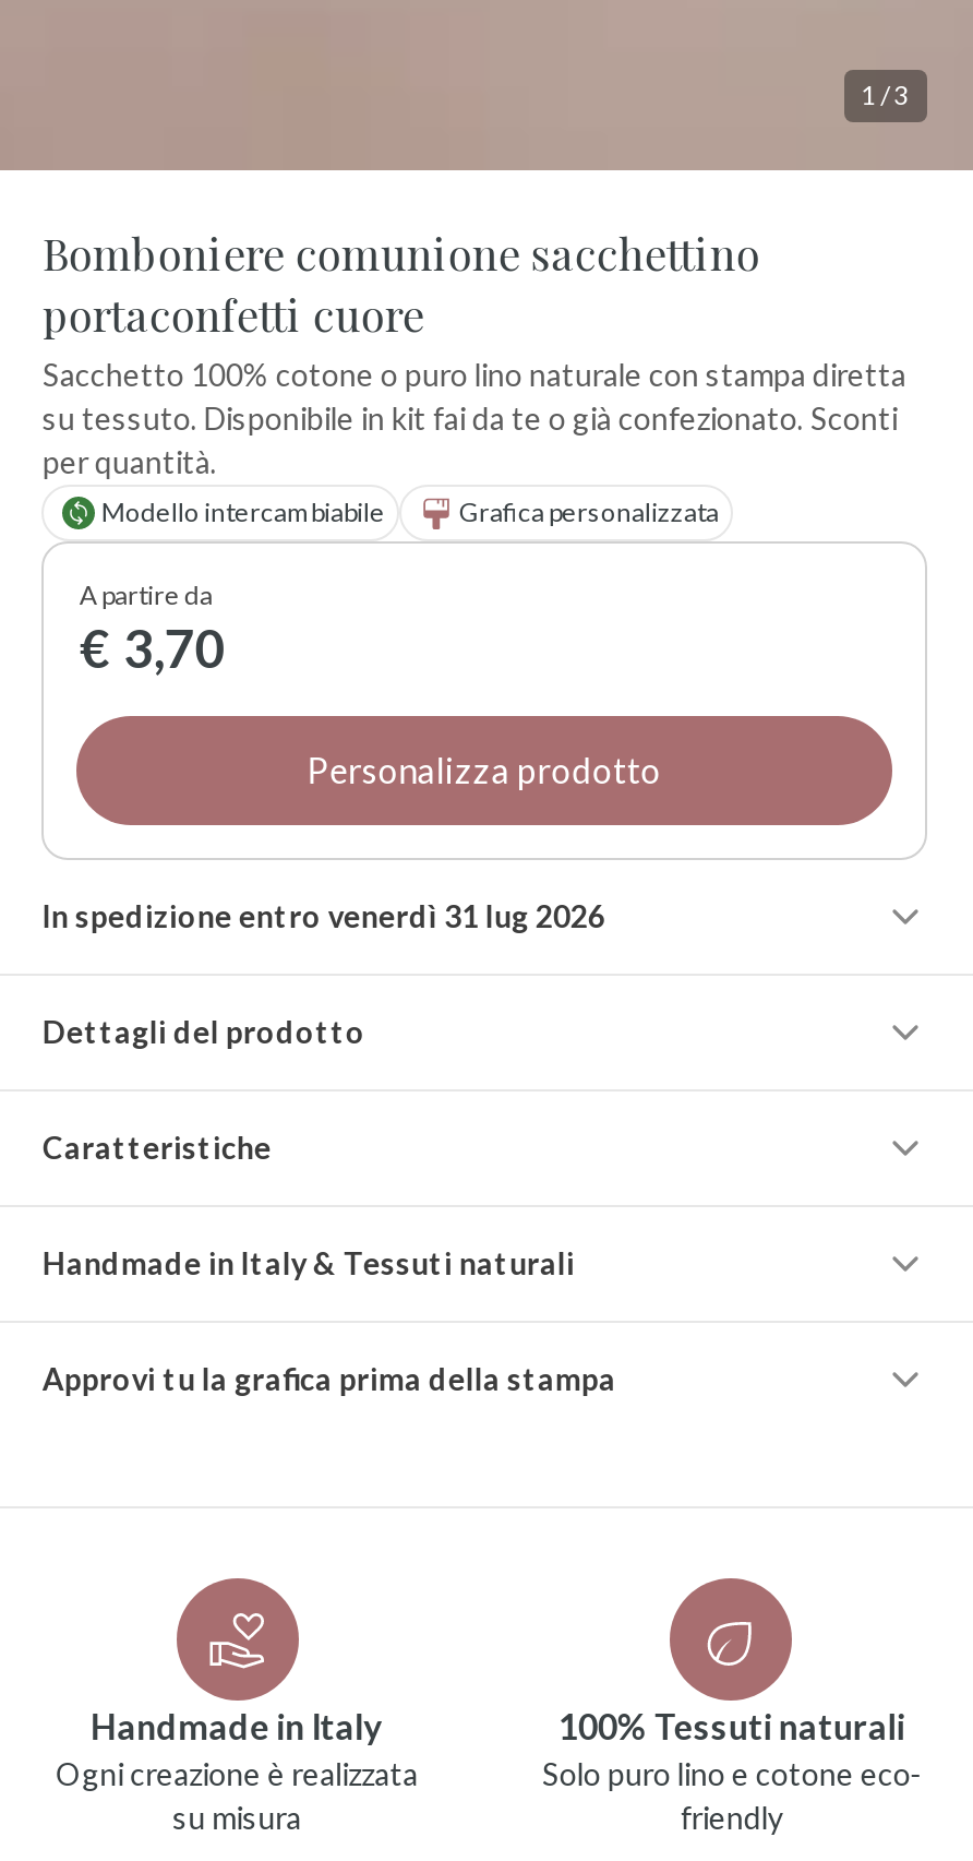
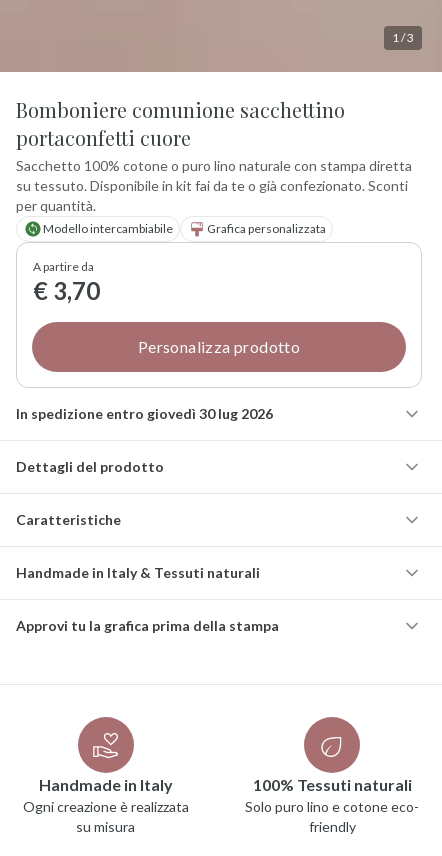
[42,896,605,933] In spedizione entro venerdì 31 lug 2026 -> [16,405,273,422] In spedizione entro giovedì 30 lug 2026

